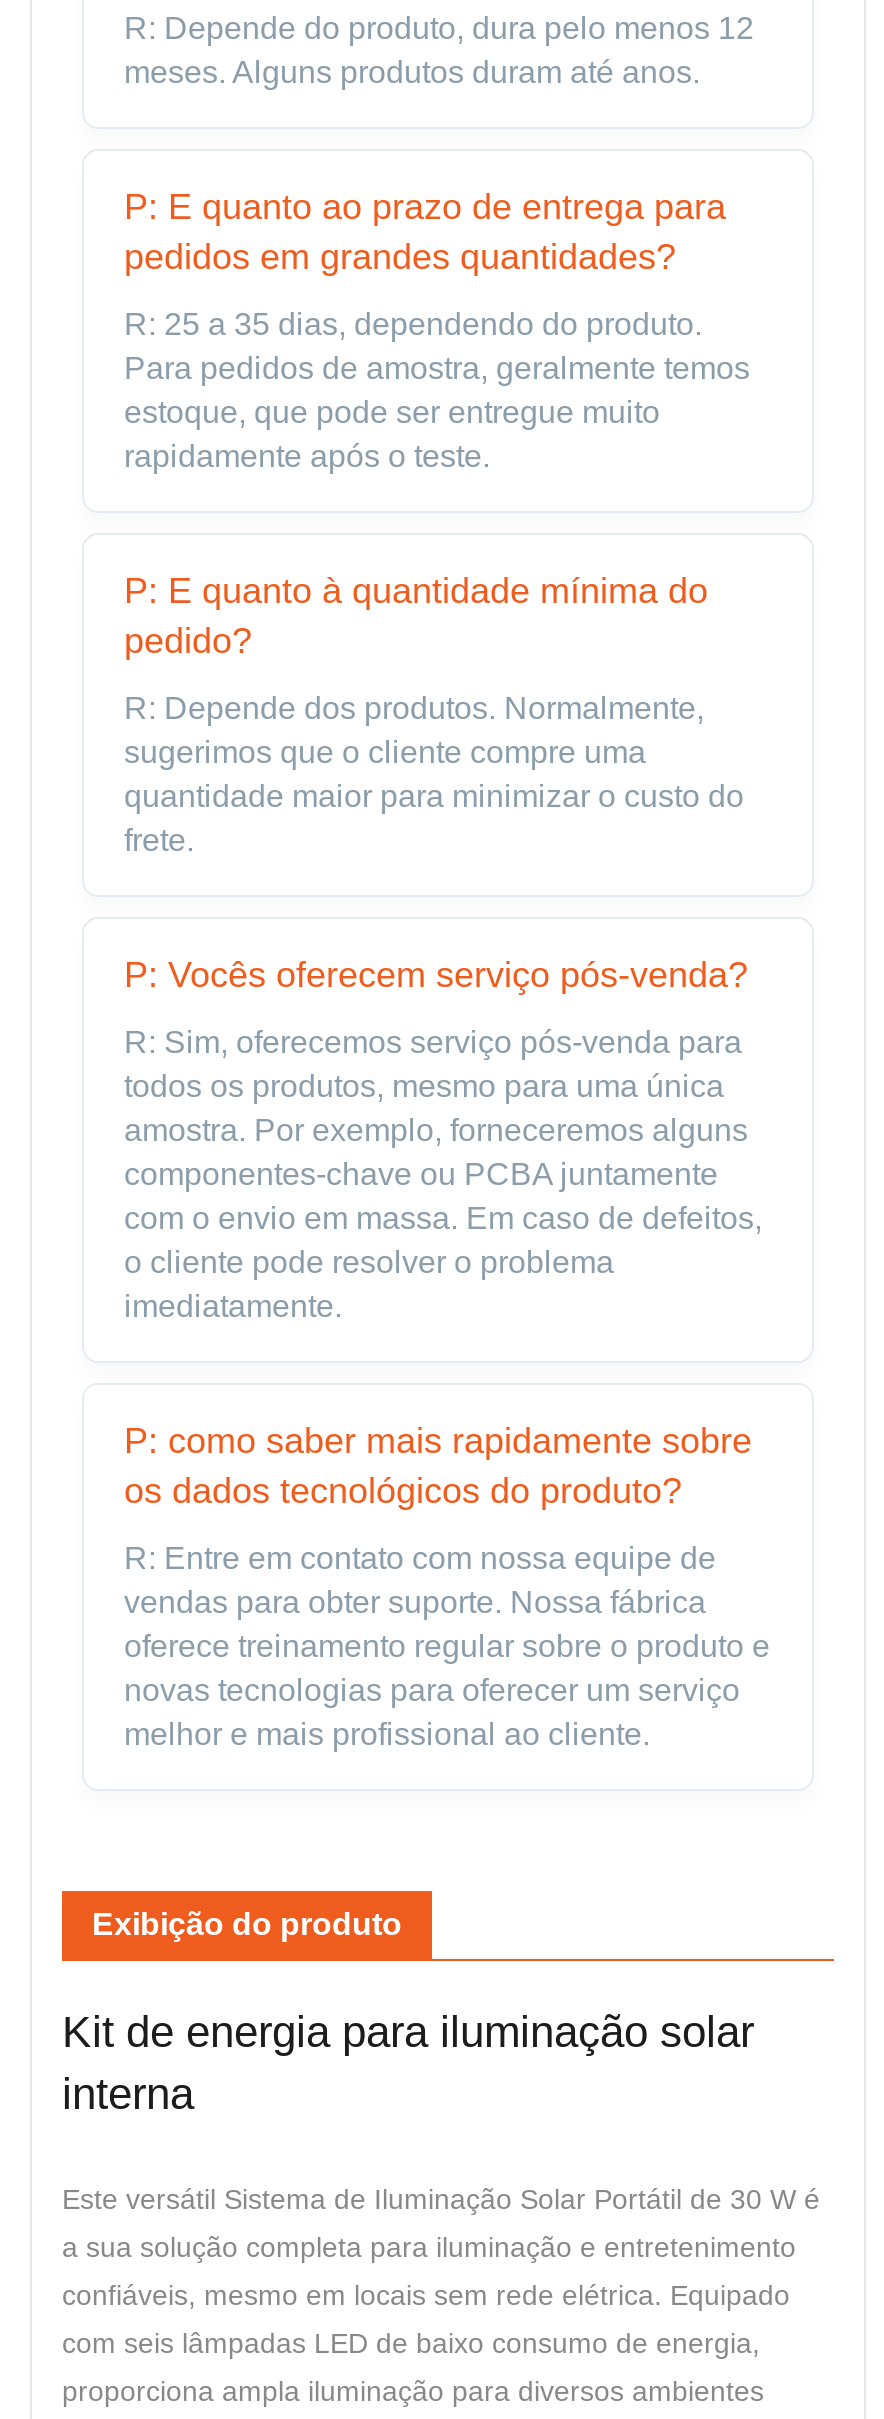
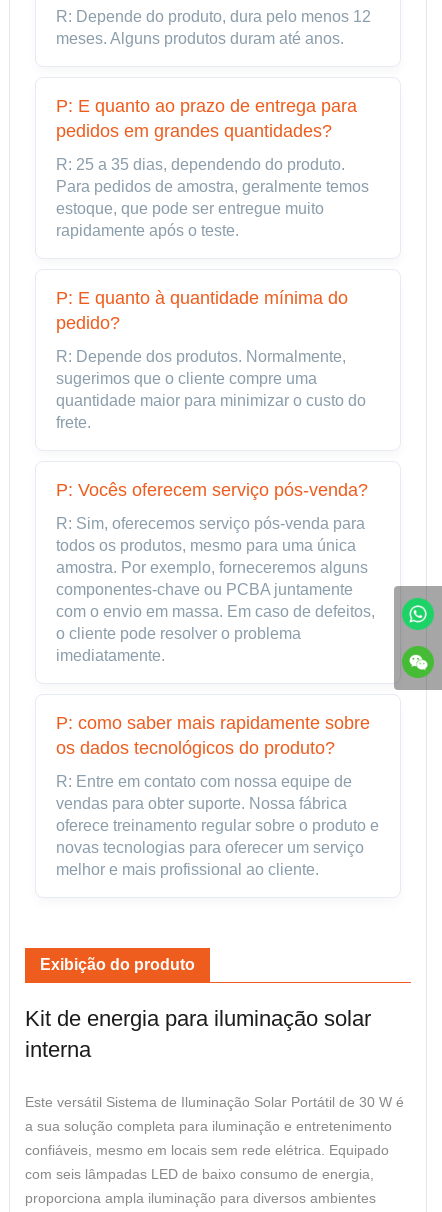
none -> [393,585,439,691] [image]

